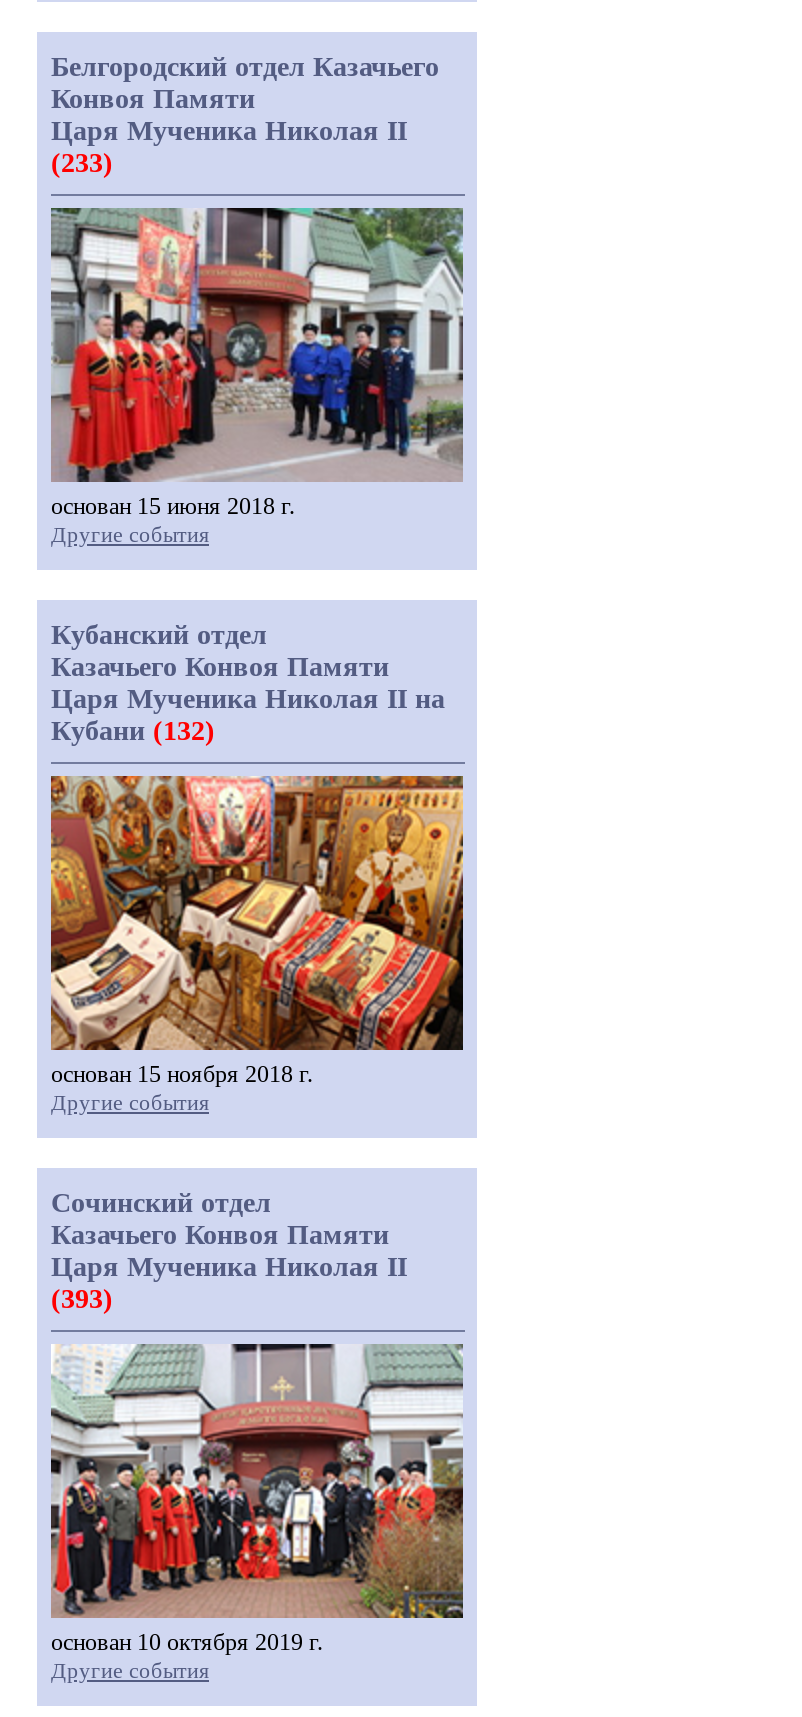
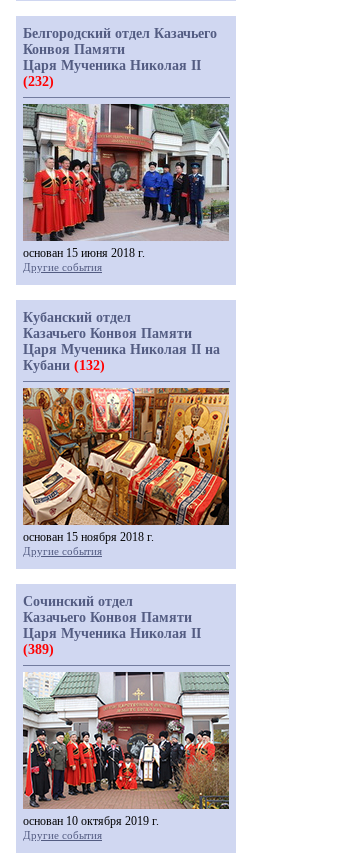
[51,148,113,178] (233) -> [23,74,54,89] (232)
[51,1284,113,1314] (393) -> [23,642,54,657] (389)

